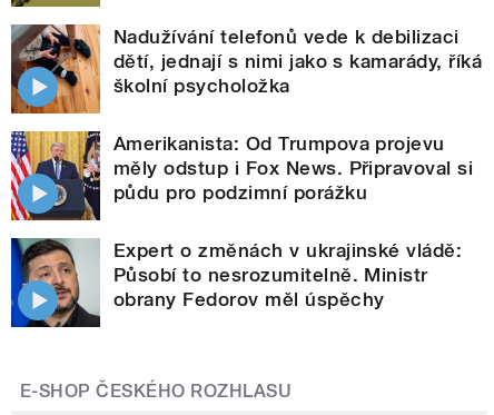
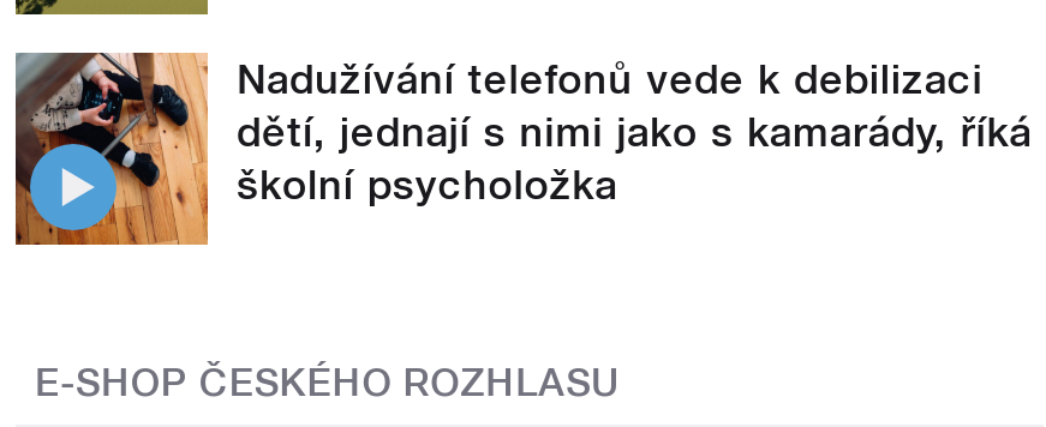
[10,130,473,310] [image] | Amerikanista: Od Trumpova projevu | měly odstup i Fox News. Připravoval si | půdu pro podzimní porážku | Expert o změnách v ukrajinské vládě: | Působí to nesrozumitelně. Ministr | obrany Fedorov měl úspěchy -> none
[10,238,101,328] [image] -> none

